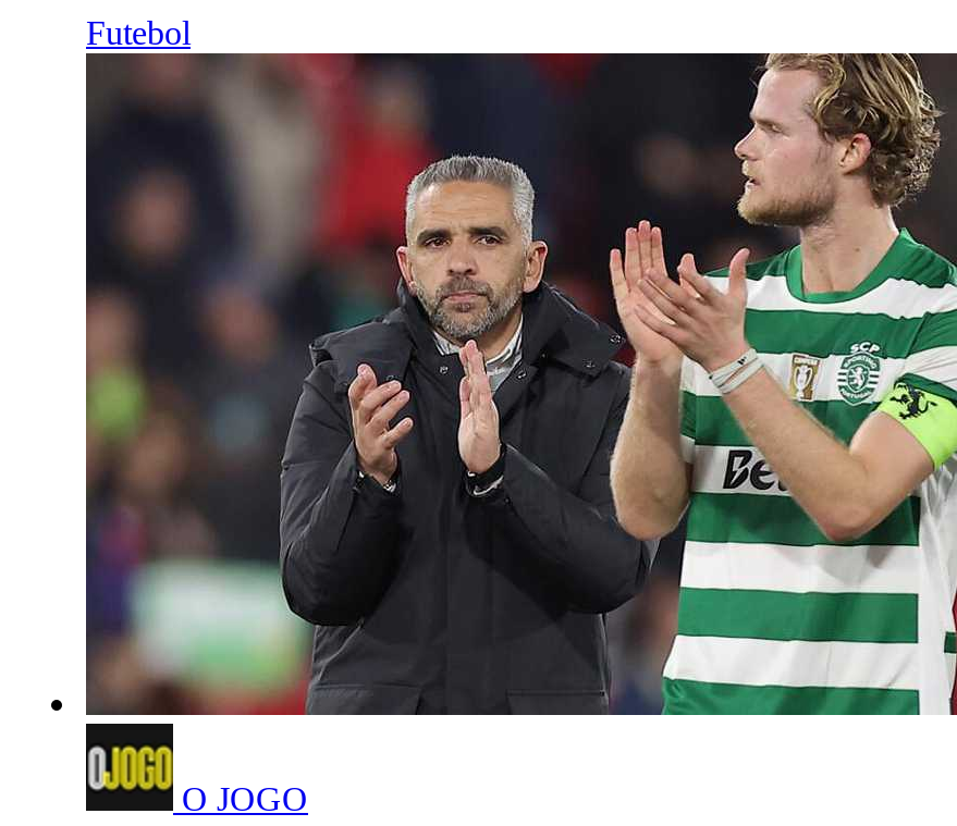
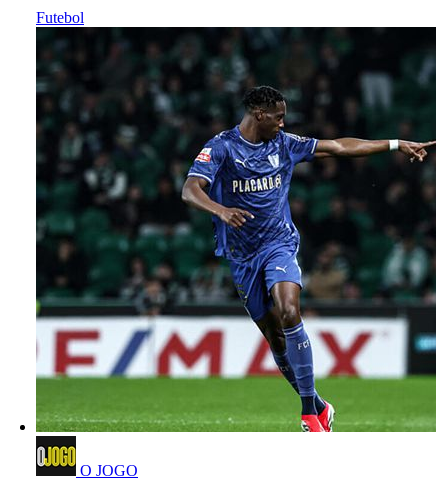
[84,51,950,717] [image] -> [35,26,433,433] [image]

